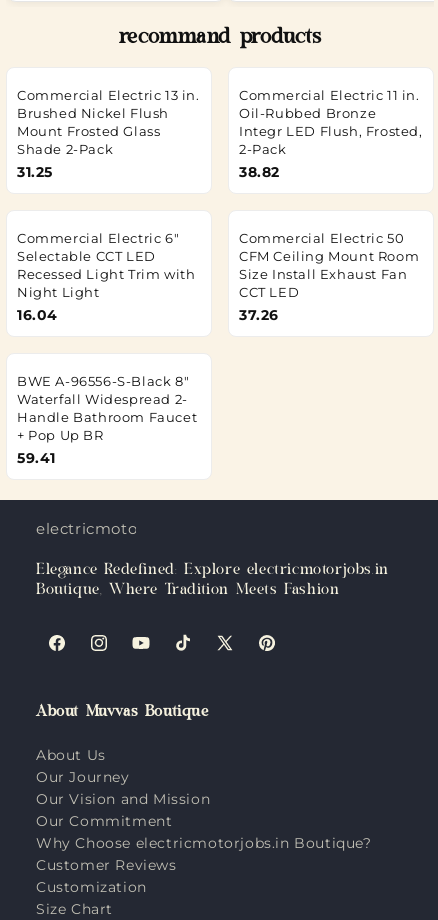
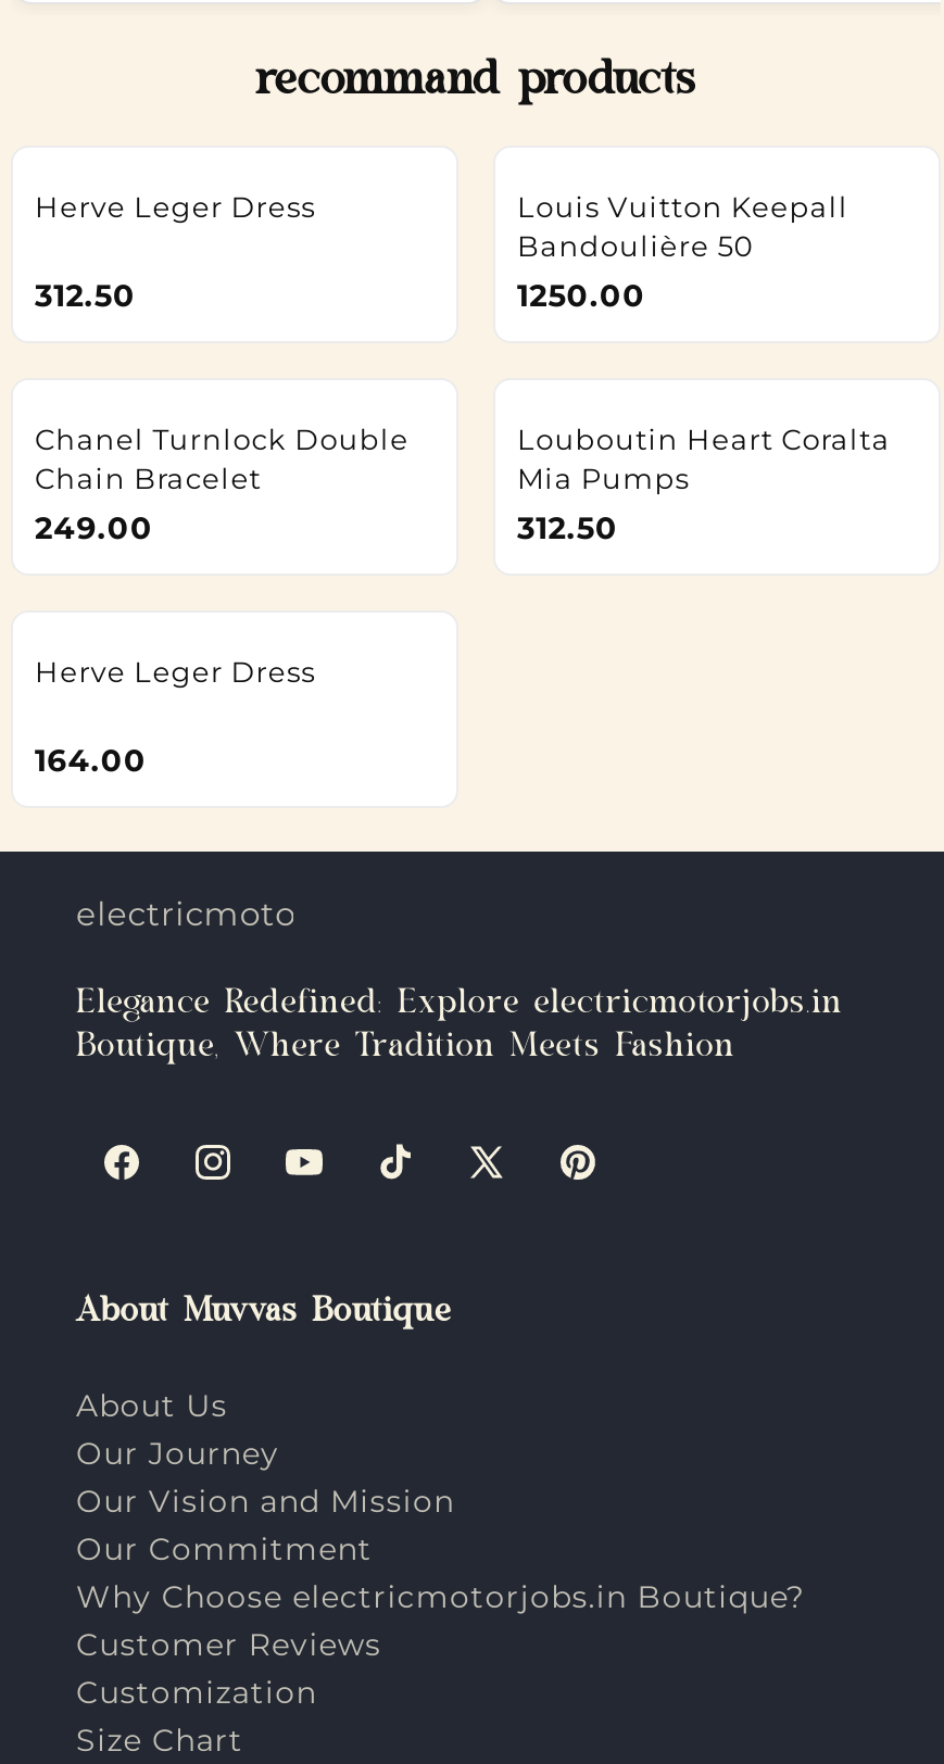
[17,86,200,180] Commercial Electric 13 in. | Brushed Nickel Flush | Mount Frosted Glass | Shade 2-Pack | 31.25 -> [35,188,315,314] Herve Leger Dress | 312.50
[239,86,423,180] Commercial Electric 11 in. | Oil-Rubbed Bronze | Integr LED Flush, Frosted, | 2-Pack | 38.82 -> [517,188,849,314] Louis Vuitton Keepall | Bandoulière 50 | 1250.00
[17,229,195,323] Commercial Electric 6" | Selectable CCT LED | Recessed Light Trim with | Night Light | 16.04 -> [35,420,409,546] Chanel Turnlock Double | Chain Bracelet | 249.00
[239,229,419,323] Commercial Electric 50 | CFM Ceiling Mount Room | Size Install Exhaust Fan | CCT LED | 37.26 -> [517,420,890,546] Louboutin Heart Coralta | Mia Pumps | 312.50
[17,372,197,466] BWE A-96556-S-Black 8" | Waterfall Widespread 2- | Handle Bathroom Faucet | + Pop Up BR | 59.41 -> [35,653,315,779] Herve Leger Dress | 164.00

